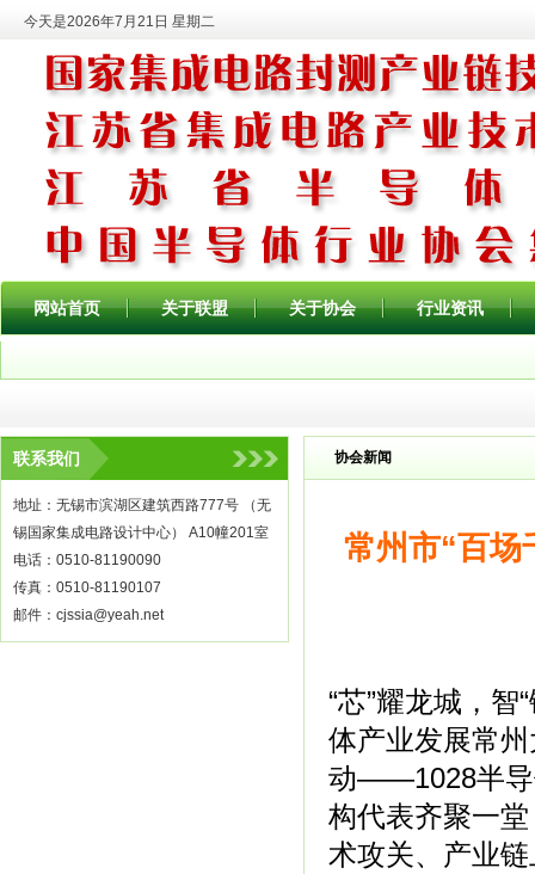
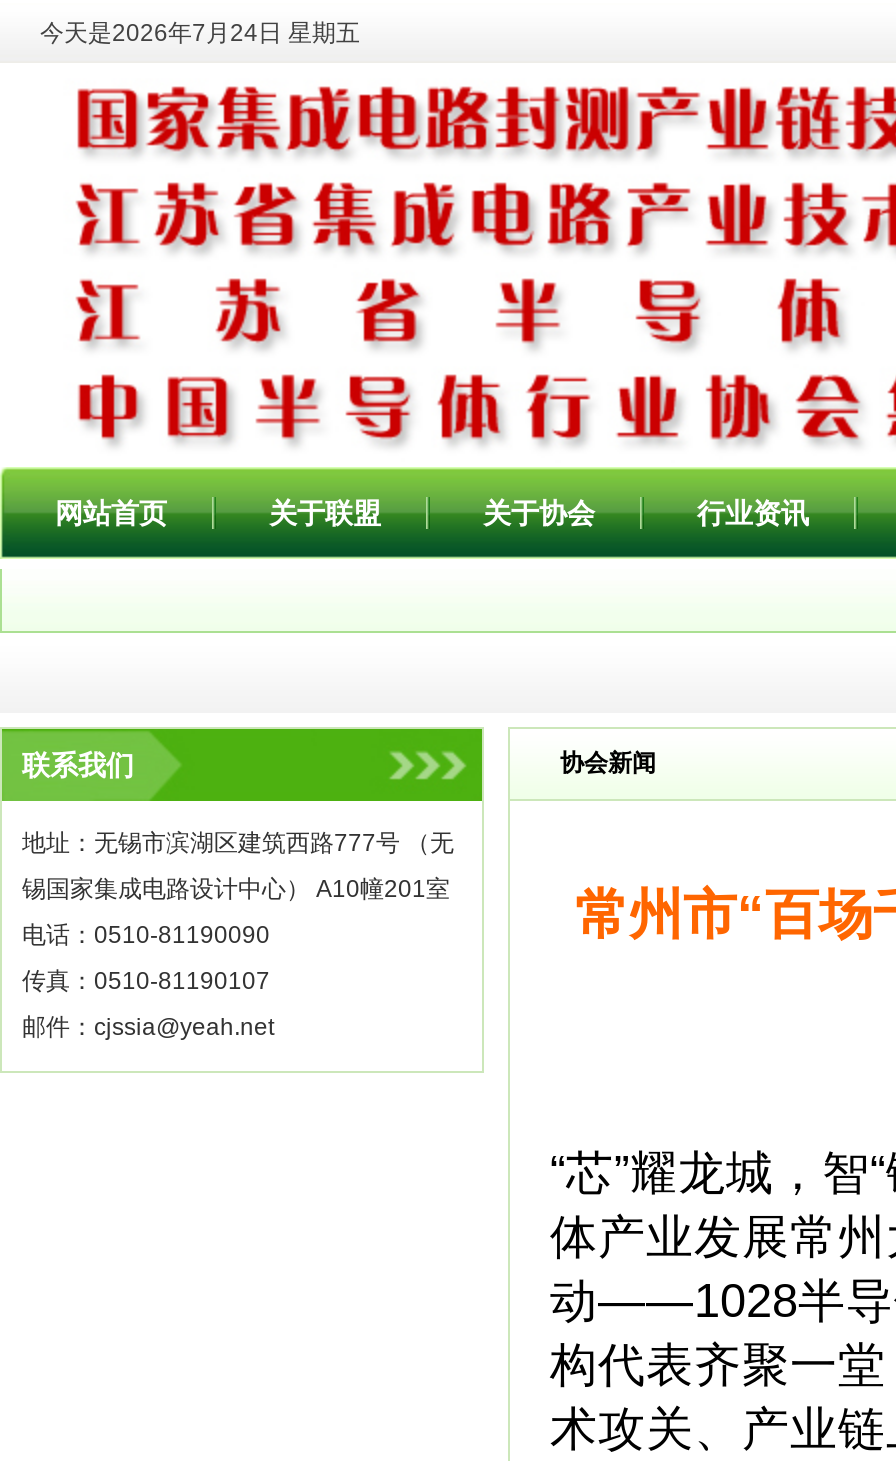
[24,13,215,30] 今天是2026年7月21日 星期二 -> [40,19,360,47] 今天是2026年7月24日 星期五

